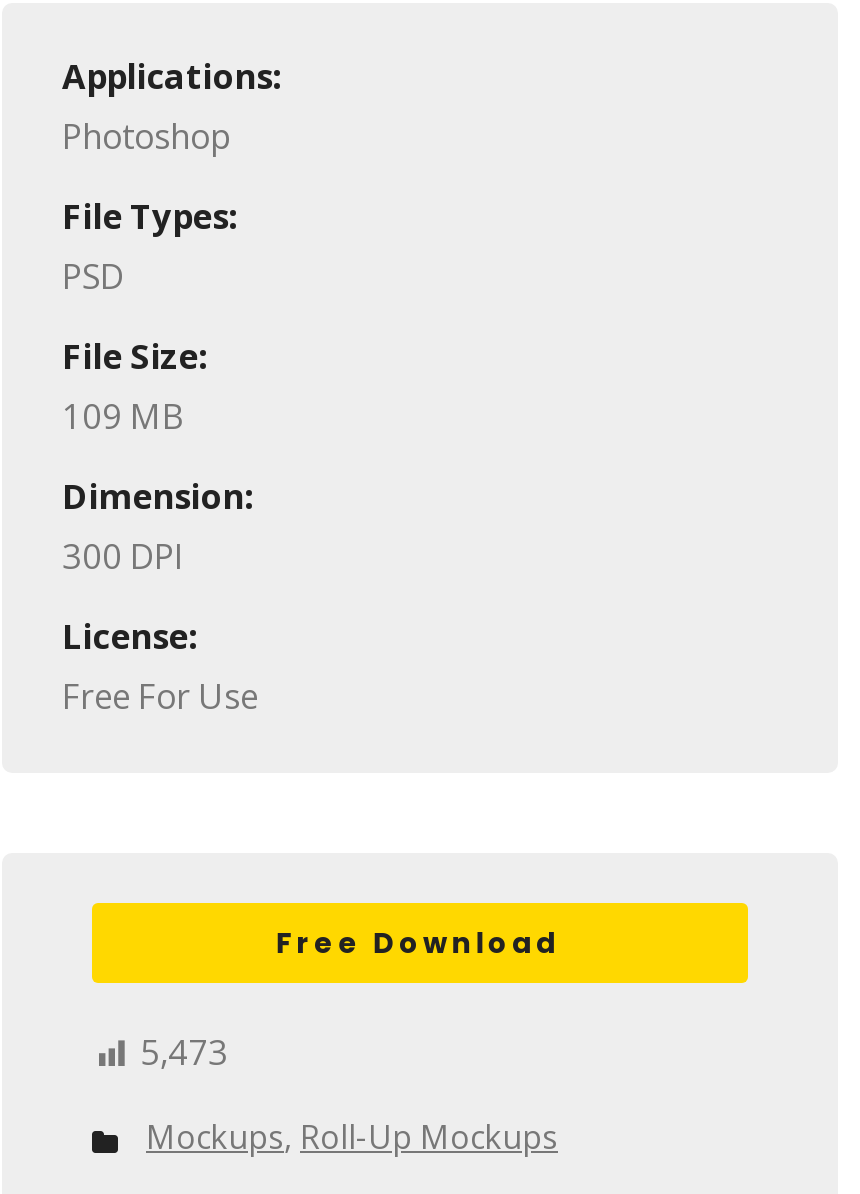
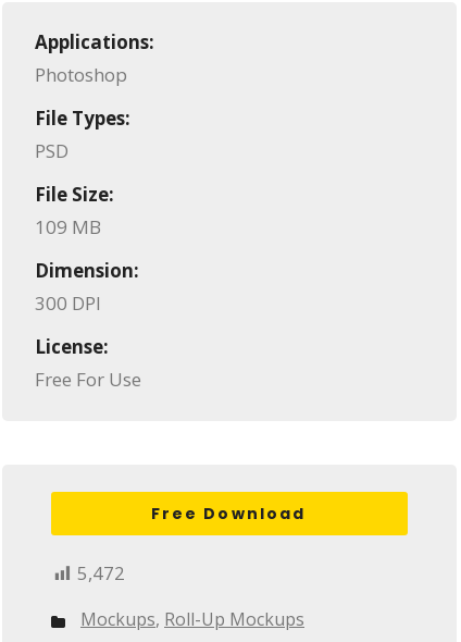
[140,1030,228,1076] 5,473 -> [77,561,125,586] 5,472

